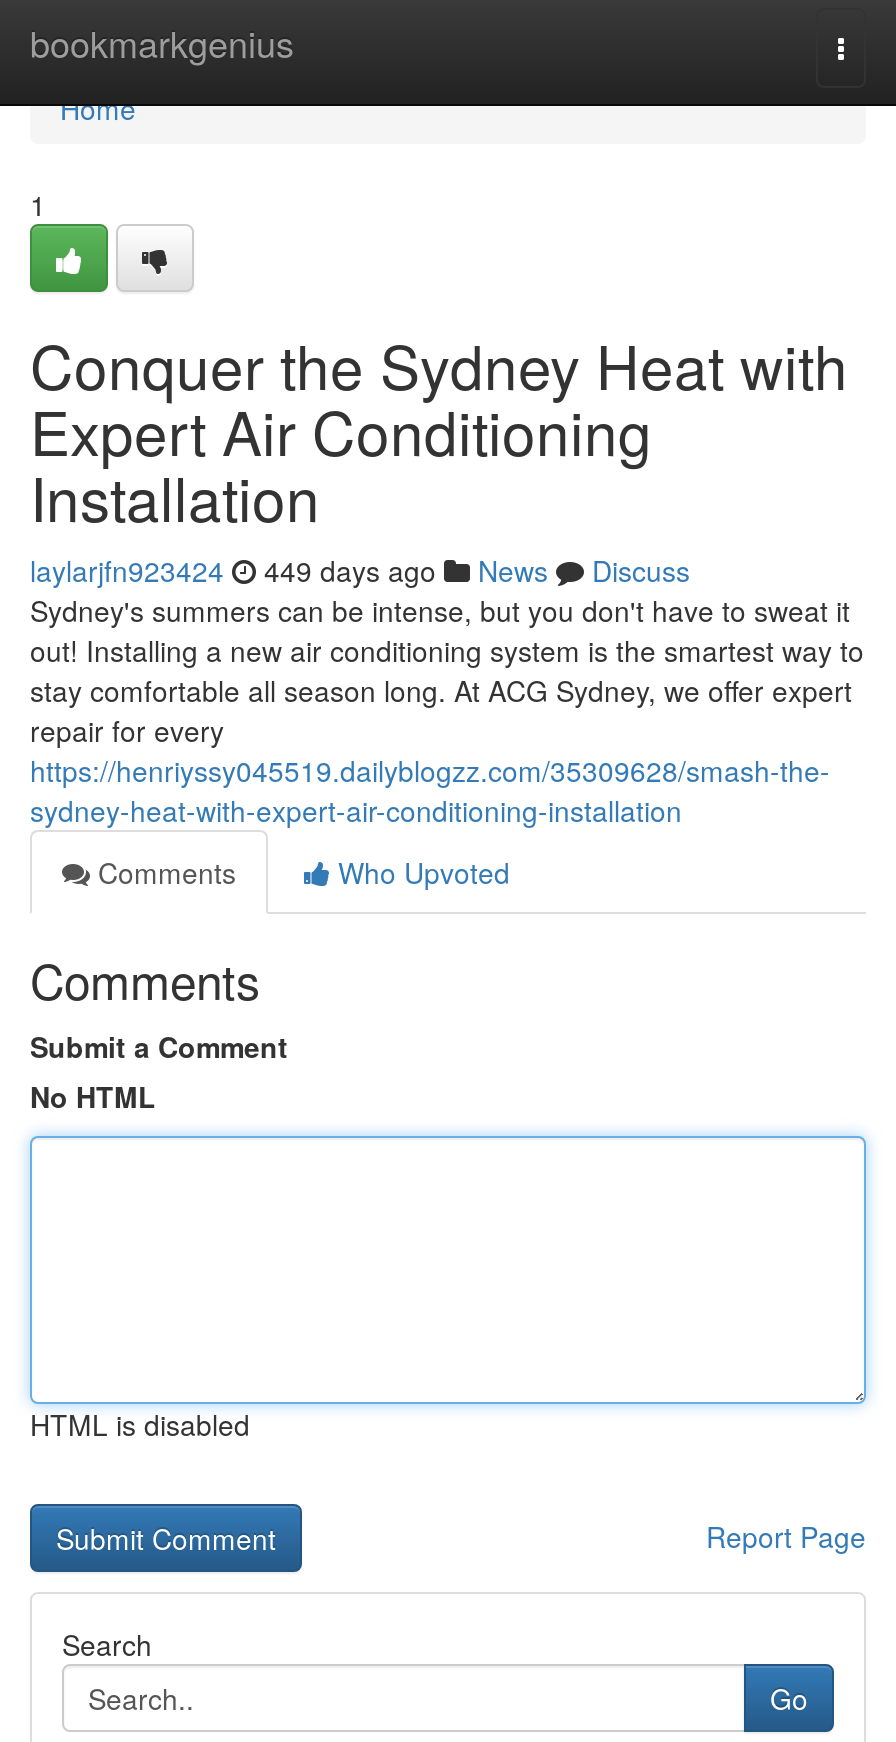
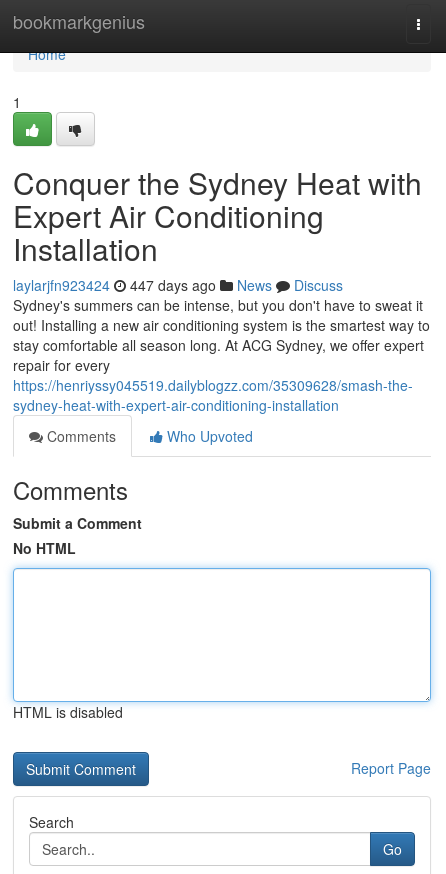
[30,550,690,590] laylarjfn923424 449 days ago News Discuss -> [13,275,343,295] laylarjfn923424 447 days ago News Discuss

